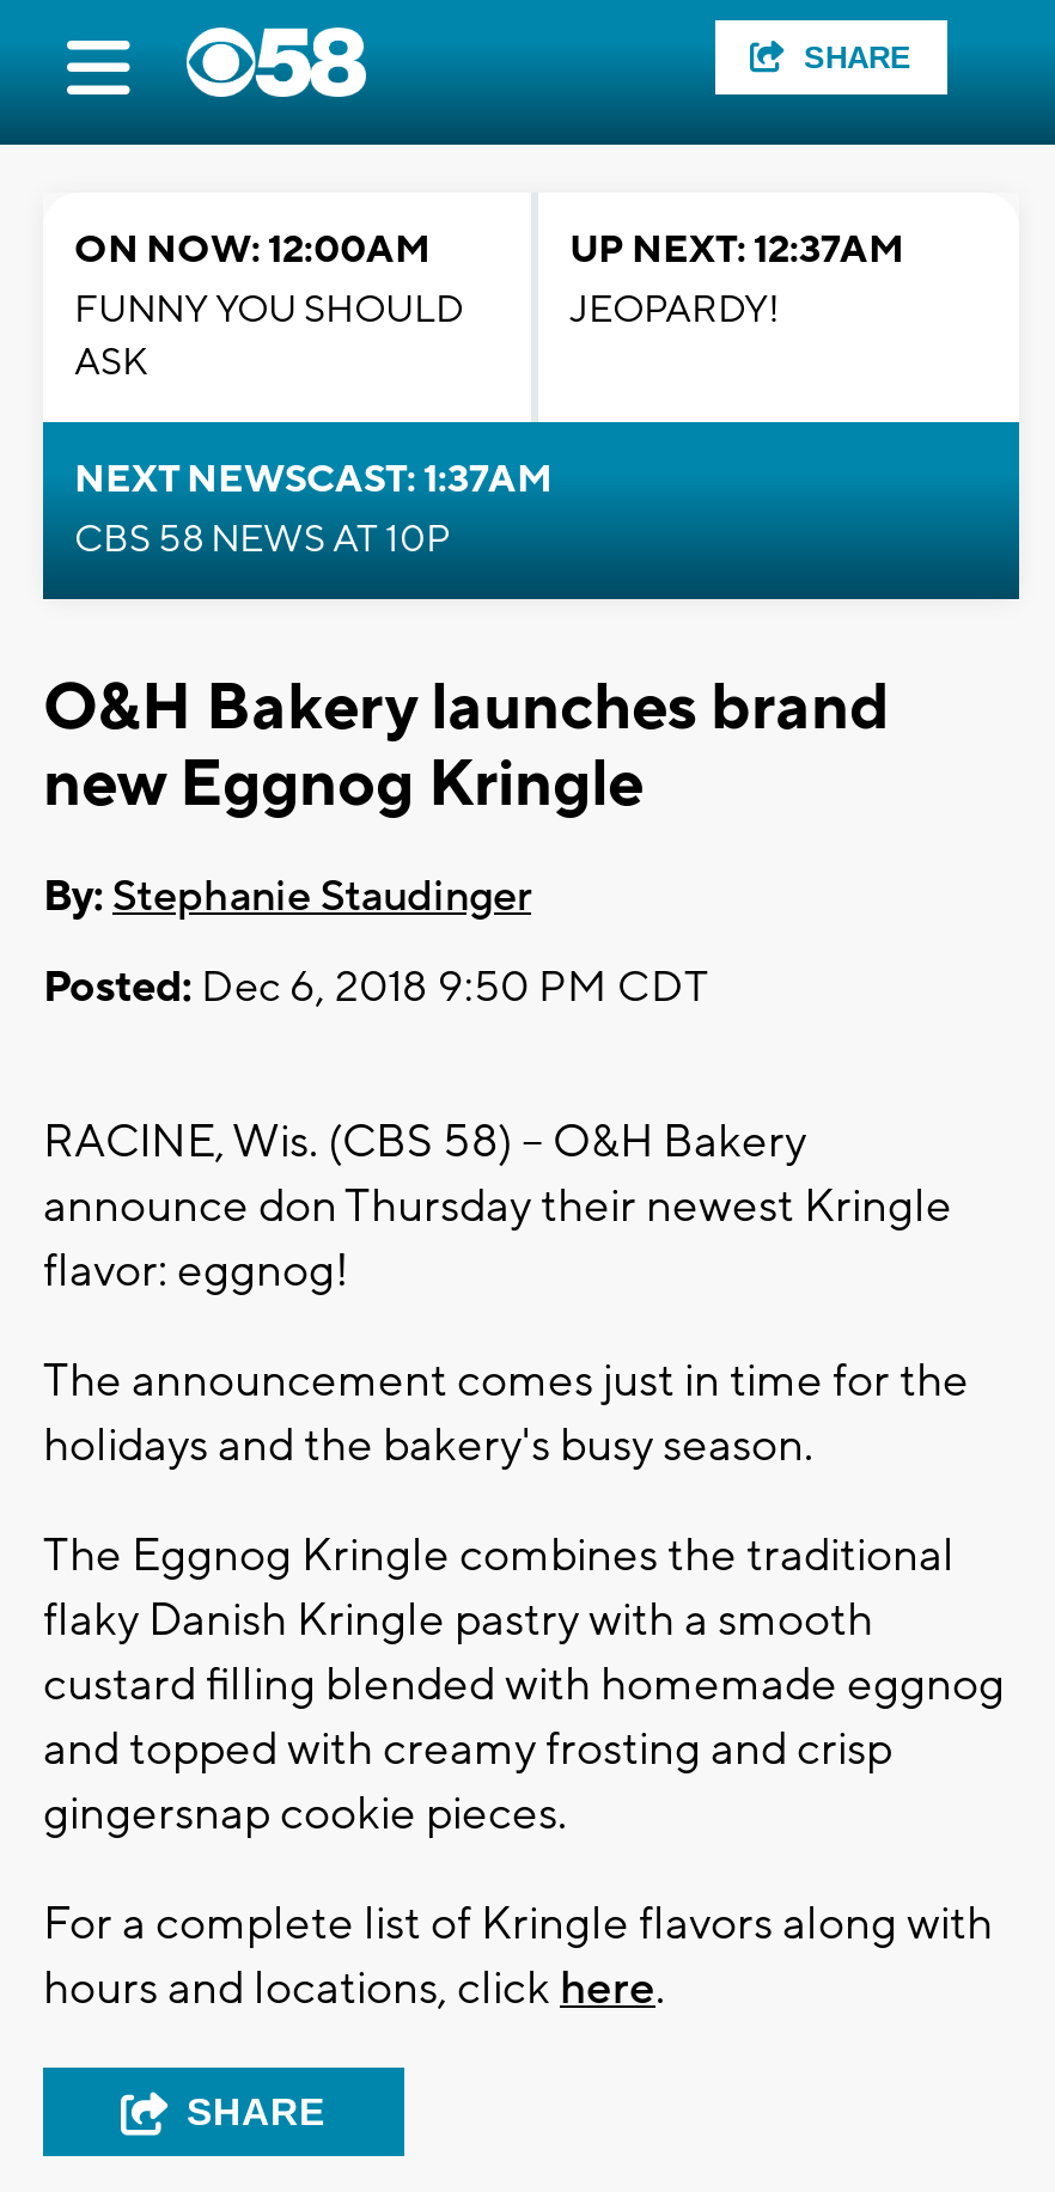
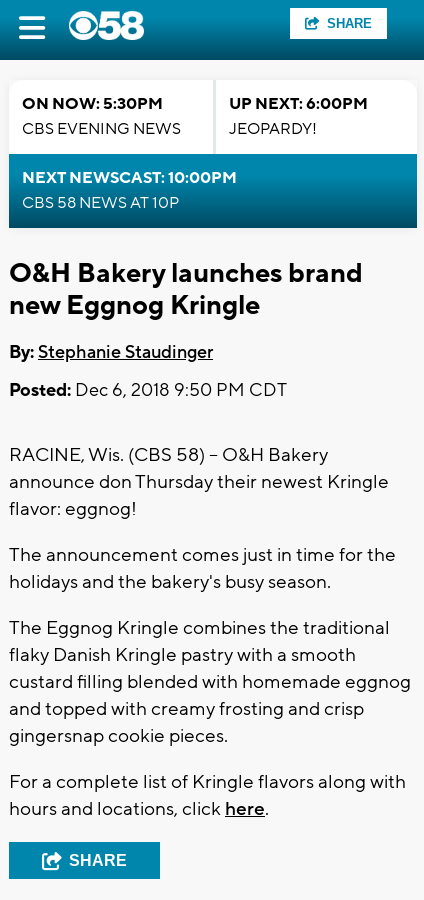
[74,226,464,386] ON NOW: 12:00AM | FUNNY YOU SHOULD | ASK -> [22,94,181,139] ON NOW: 5:30PM | CBS EVENING NEWS
[569,226,904,274] UP NEXT: 12:37AM -> [229,94,368,114] UP NEXT: 6:00PM
[74,456,553,503] NEXT NEWSCAST: 1:37AM -> [22,168,237,188] NEXT NEWSCAST: 10:00PM

